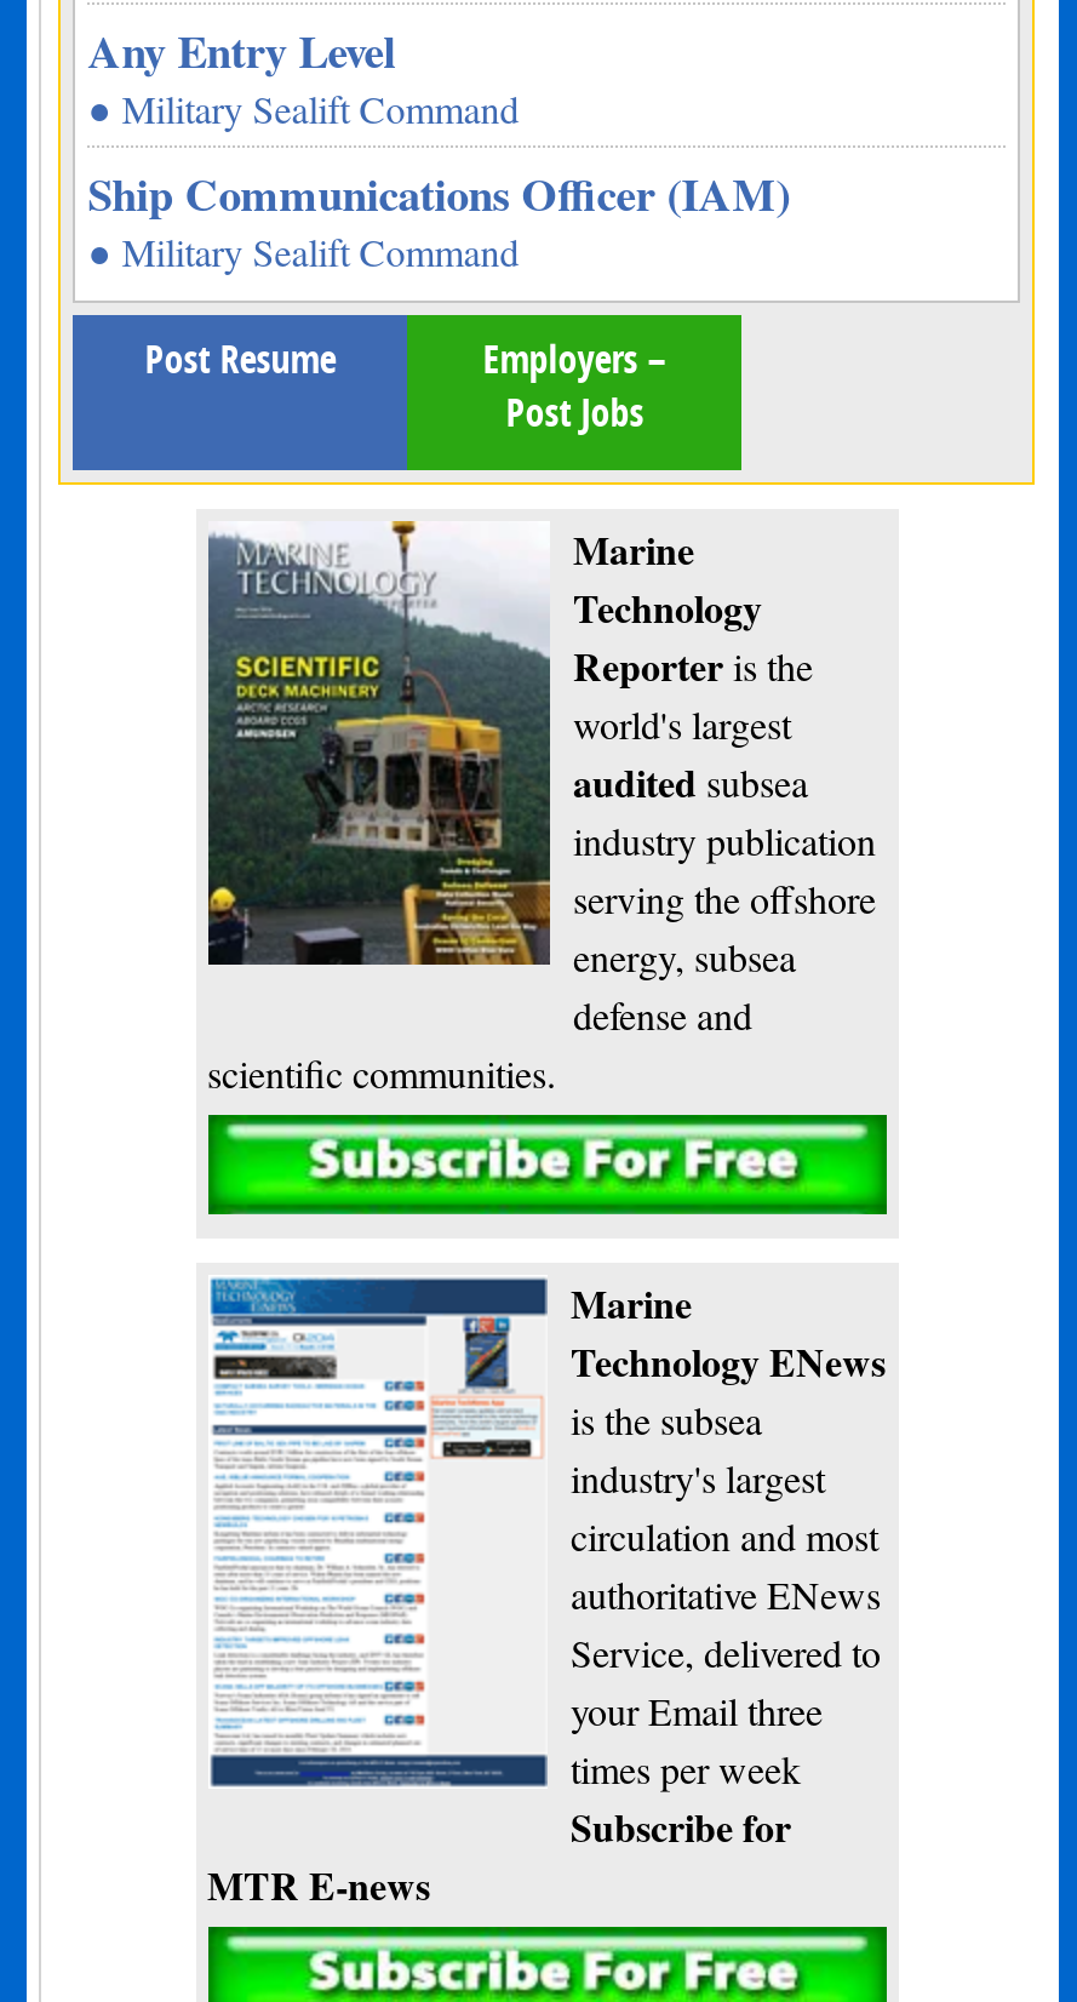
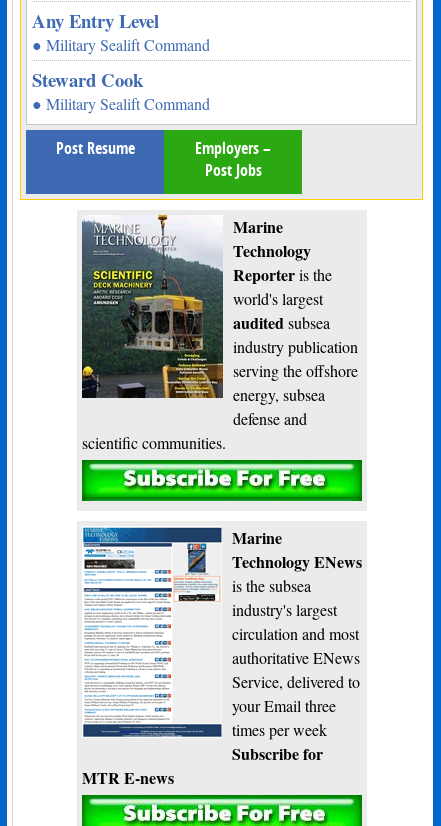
[88,160,790,225] Ship Communications Officer (IAM) -> [32,66,143,93] Steward Cook

